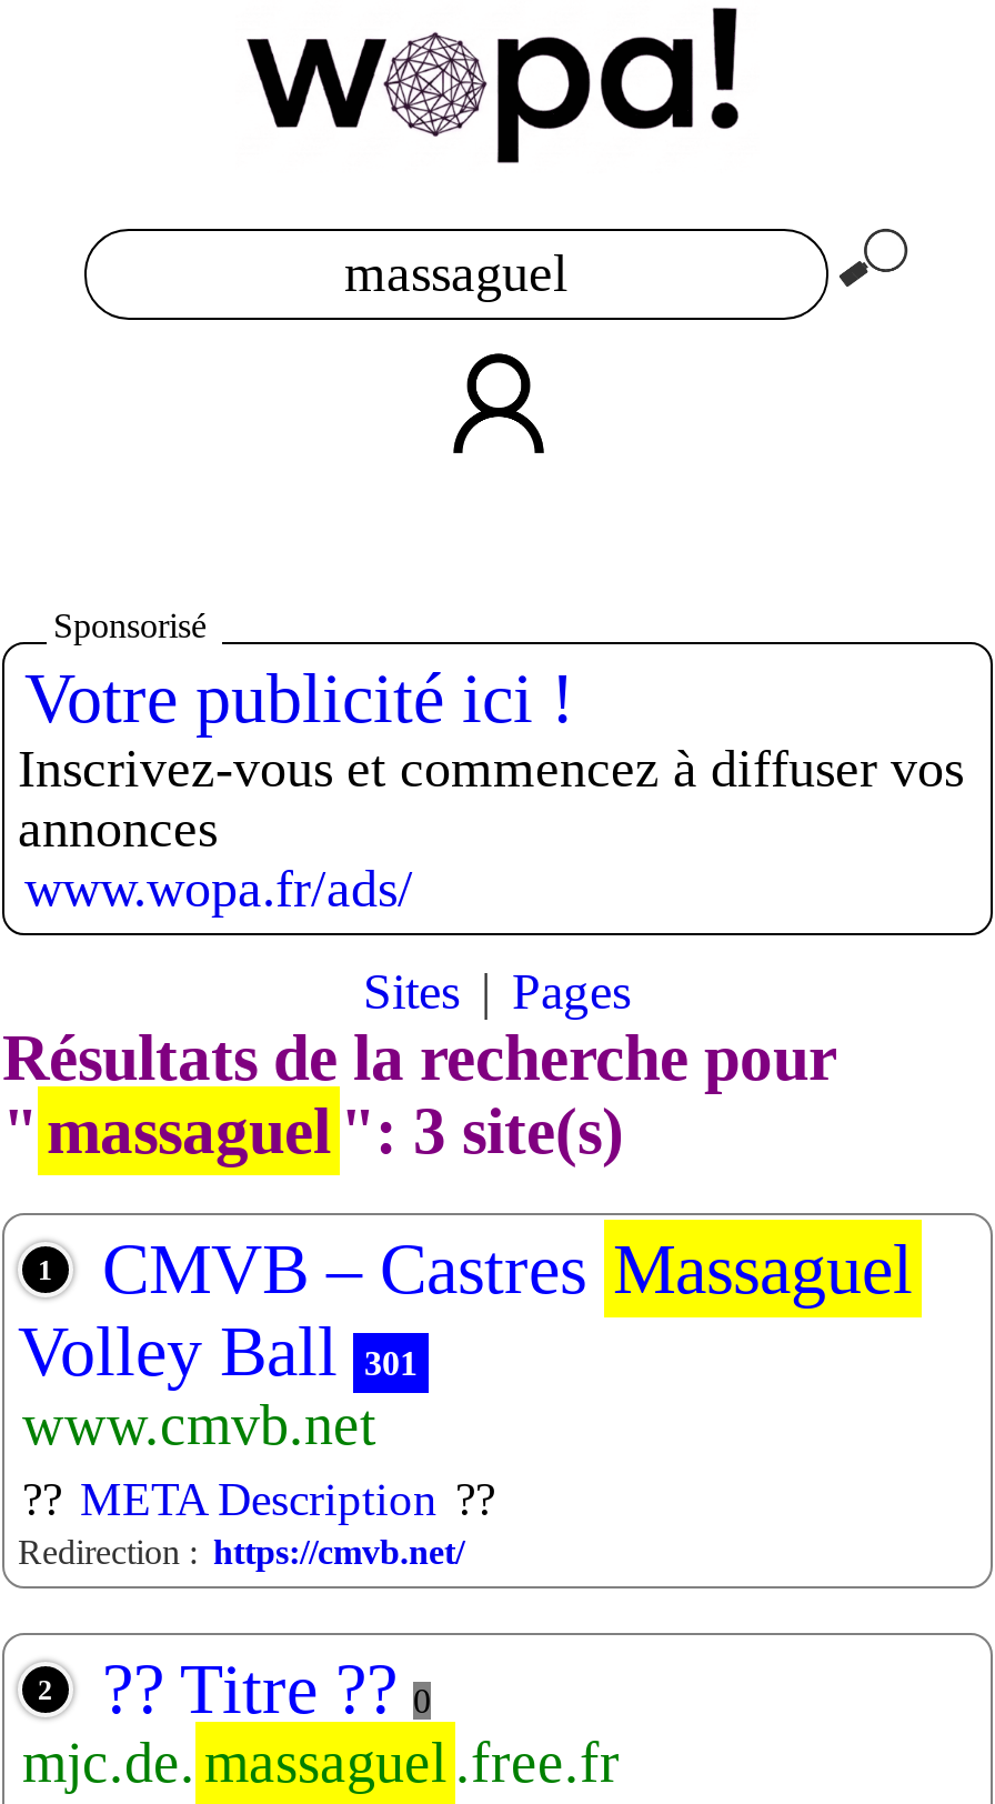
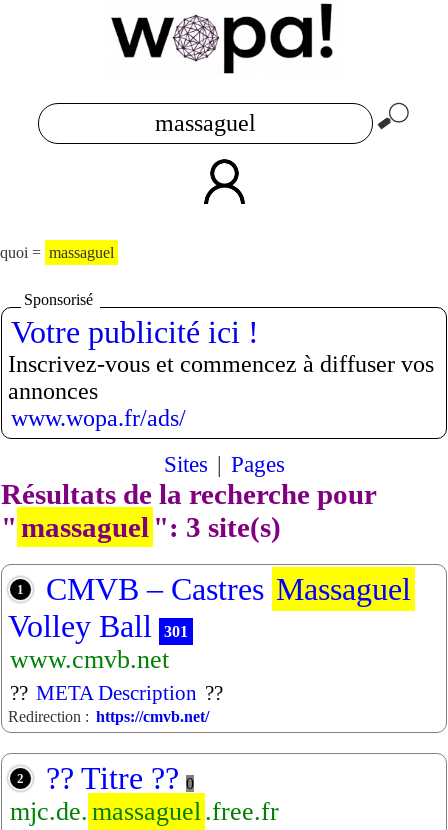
none -> [0,244,114,261] quoi = massaguel

